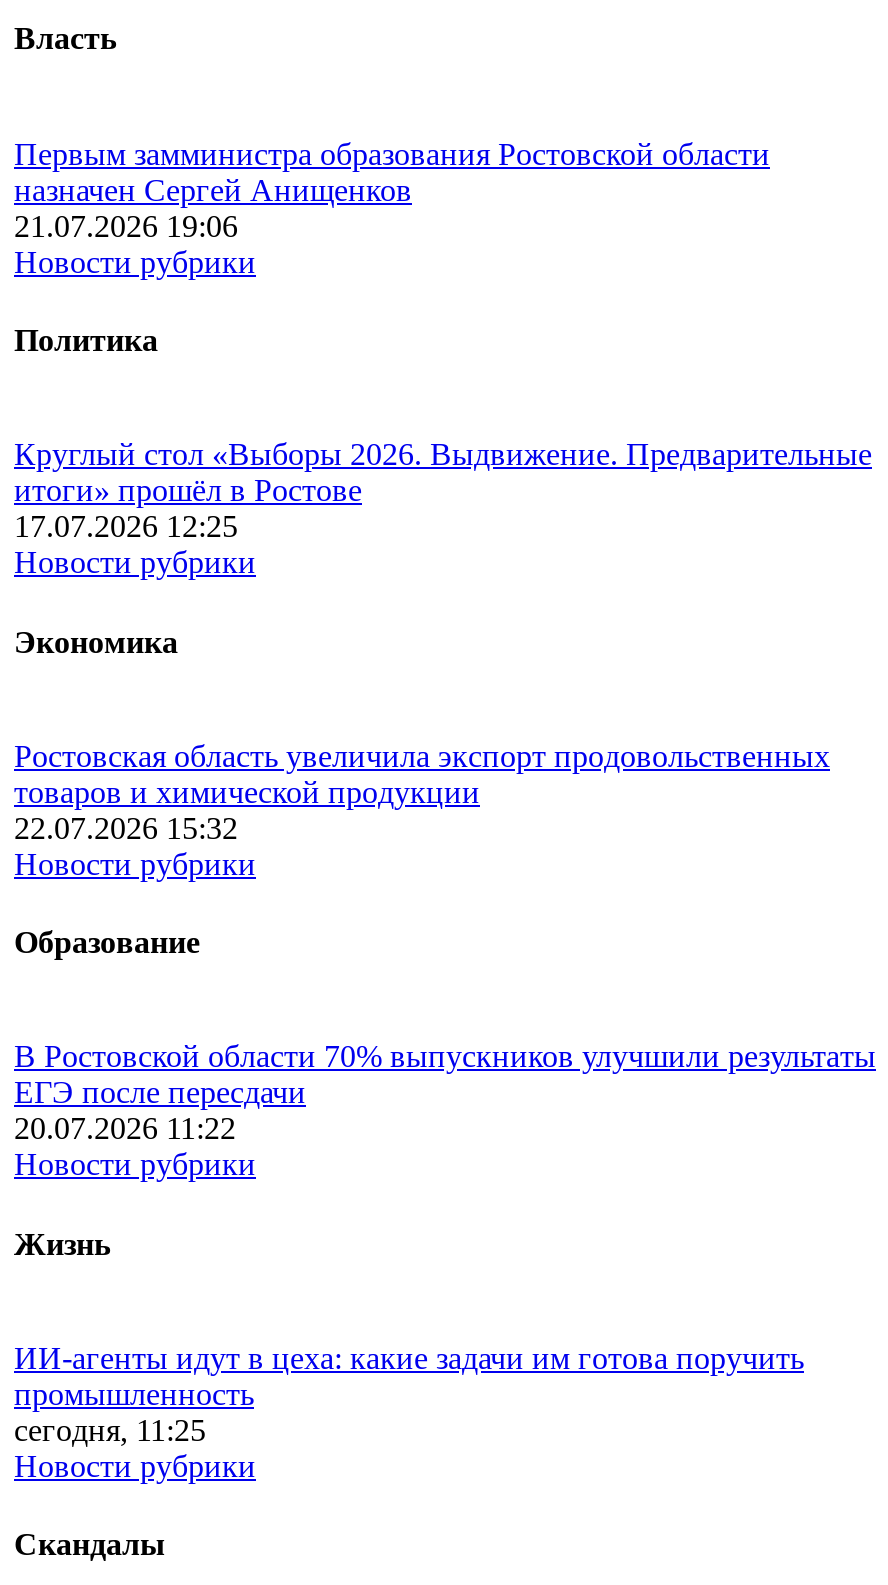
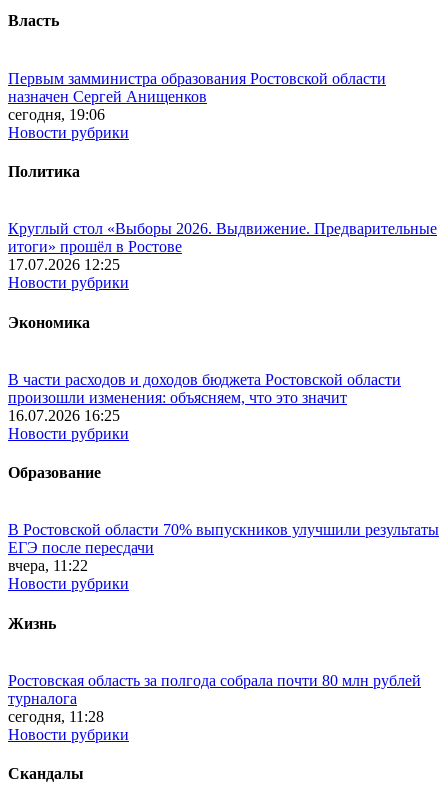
[14,209,238,243] 21.07.2026 19:06 -> [8,106,105,123] сегодня, 19:06
[14,739,830,845] Ростовская область увеличила экспорт продовольственных | товаров и химической продукции | 22.07.2026 15:32 -> [8,371,401,424] В части расходов и доходов бюджета Ростовской области | произошли изменения: объясняем, что это значит | 16.07.2026 16:25
[14,1112,236,1146] 20.07.2026 11:22 -> [8,557,88,574] вчера, 11:22
[14,1341,804,1447] ИИ-агенты идут в цеха: какие задачи им готова поручить | промышленность | сегодня, 11:25 -> [8,672,421,725] Ростовская область за полгода собрала почти 80 млн рублей | турналога | сегодня, 11:28

